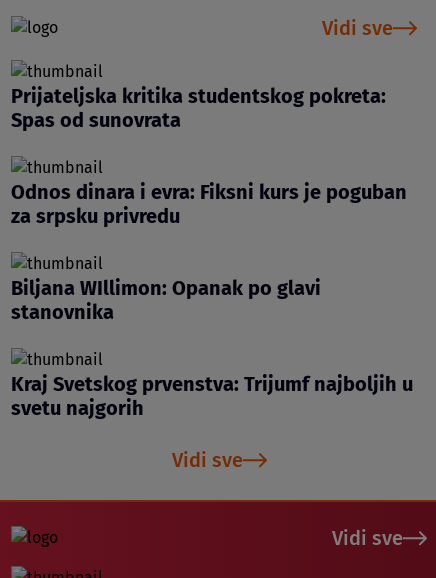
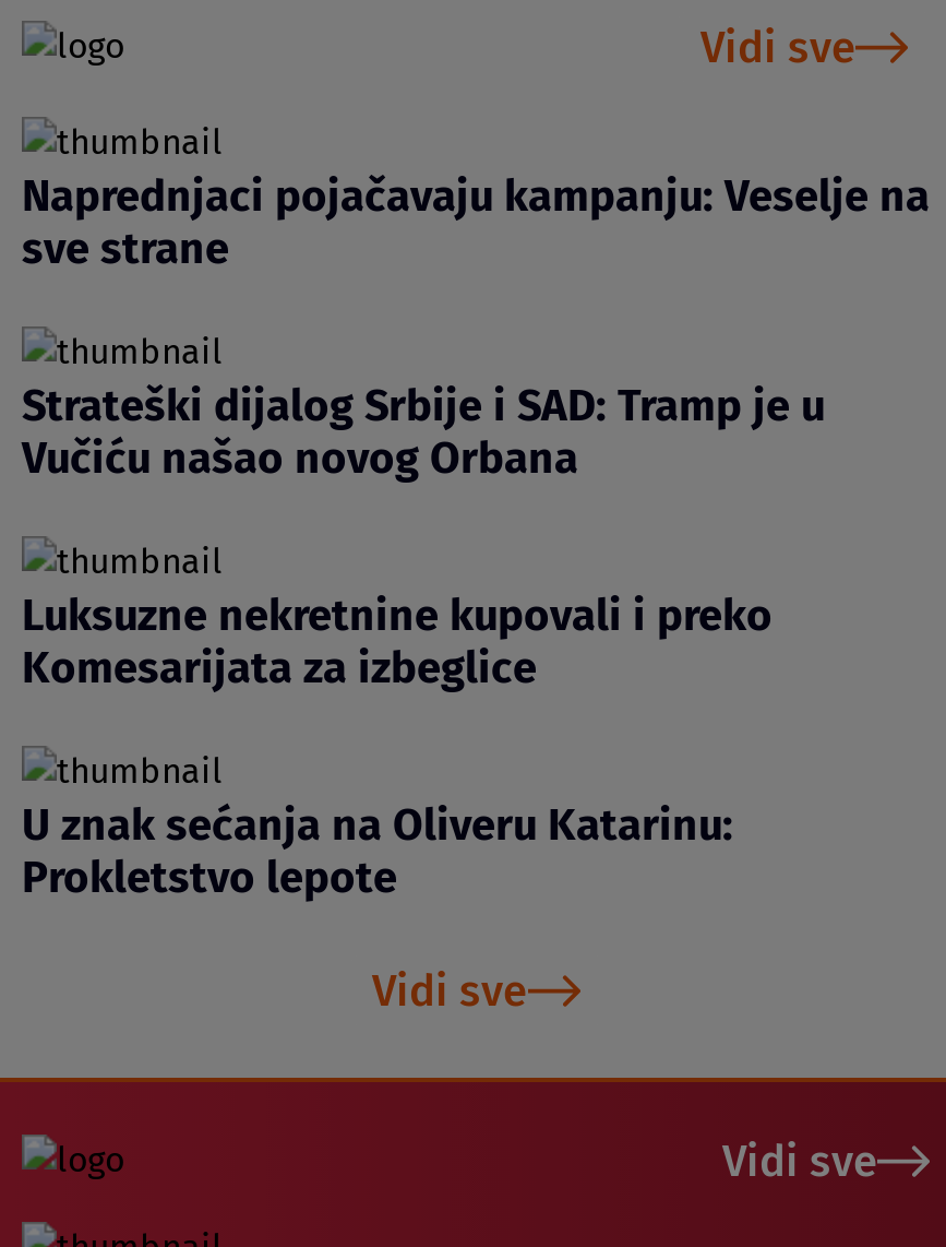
[11,84,386,132] Prijateljska kritika studentskog pokreta: | Spas od sunovrata -> [22,169,930,273] Naprednjaci pojačavaju kampanju: Veselje na | sve strane
[11,180,407,228] Odnos dinara i evra: Fiksni kurs je poguban | za srpsku privredu -> [22,378,825,483] Strateški dijalog Srbije i SAD: Tramp je u | Vučiću našao novog Orbana
[11,276,321,324] Biljana WIllimon: Opanak po glavi | stanovnika -> [22,588,773,693] Luksuzne nekretnine kupovali i preko | Komesarijata za izbeglice
[11,372,413,420] Kraj Svetskog prvenstva: Trijumf najboljih u | svetu najgorih -> [22,798,733,902] U znak sećanja na Oliveru Katarinu: | Prokletstvo lepote

